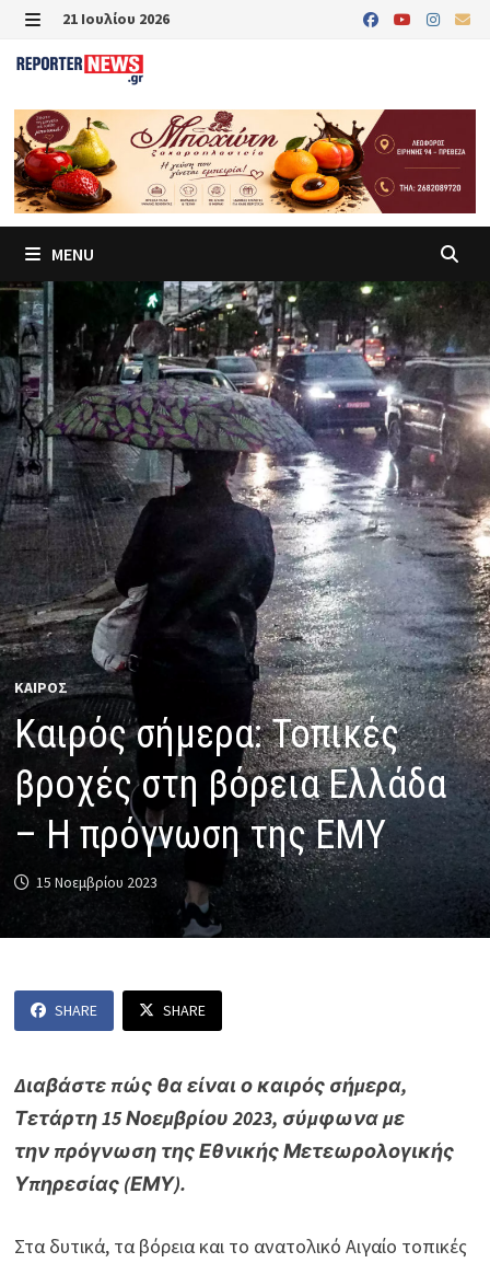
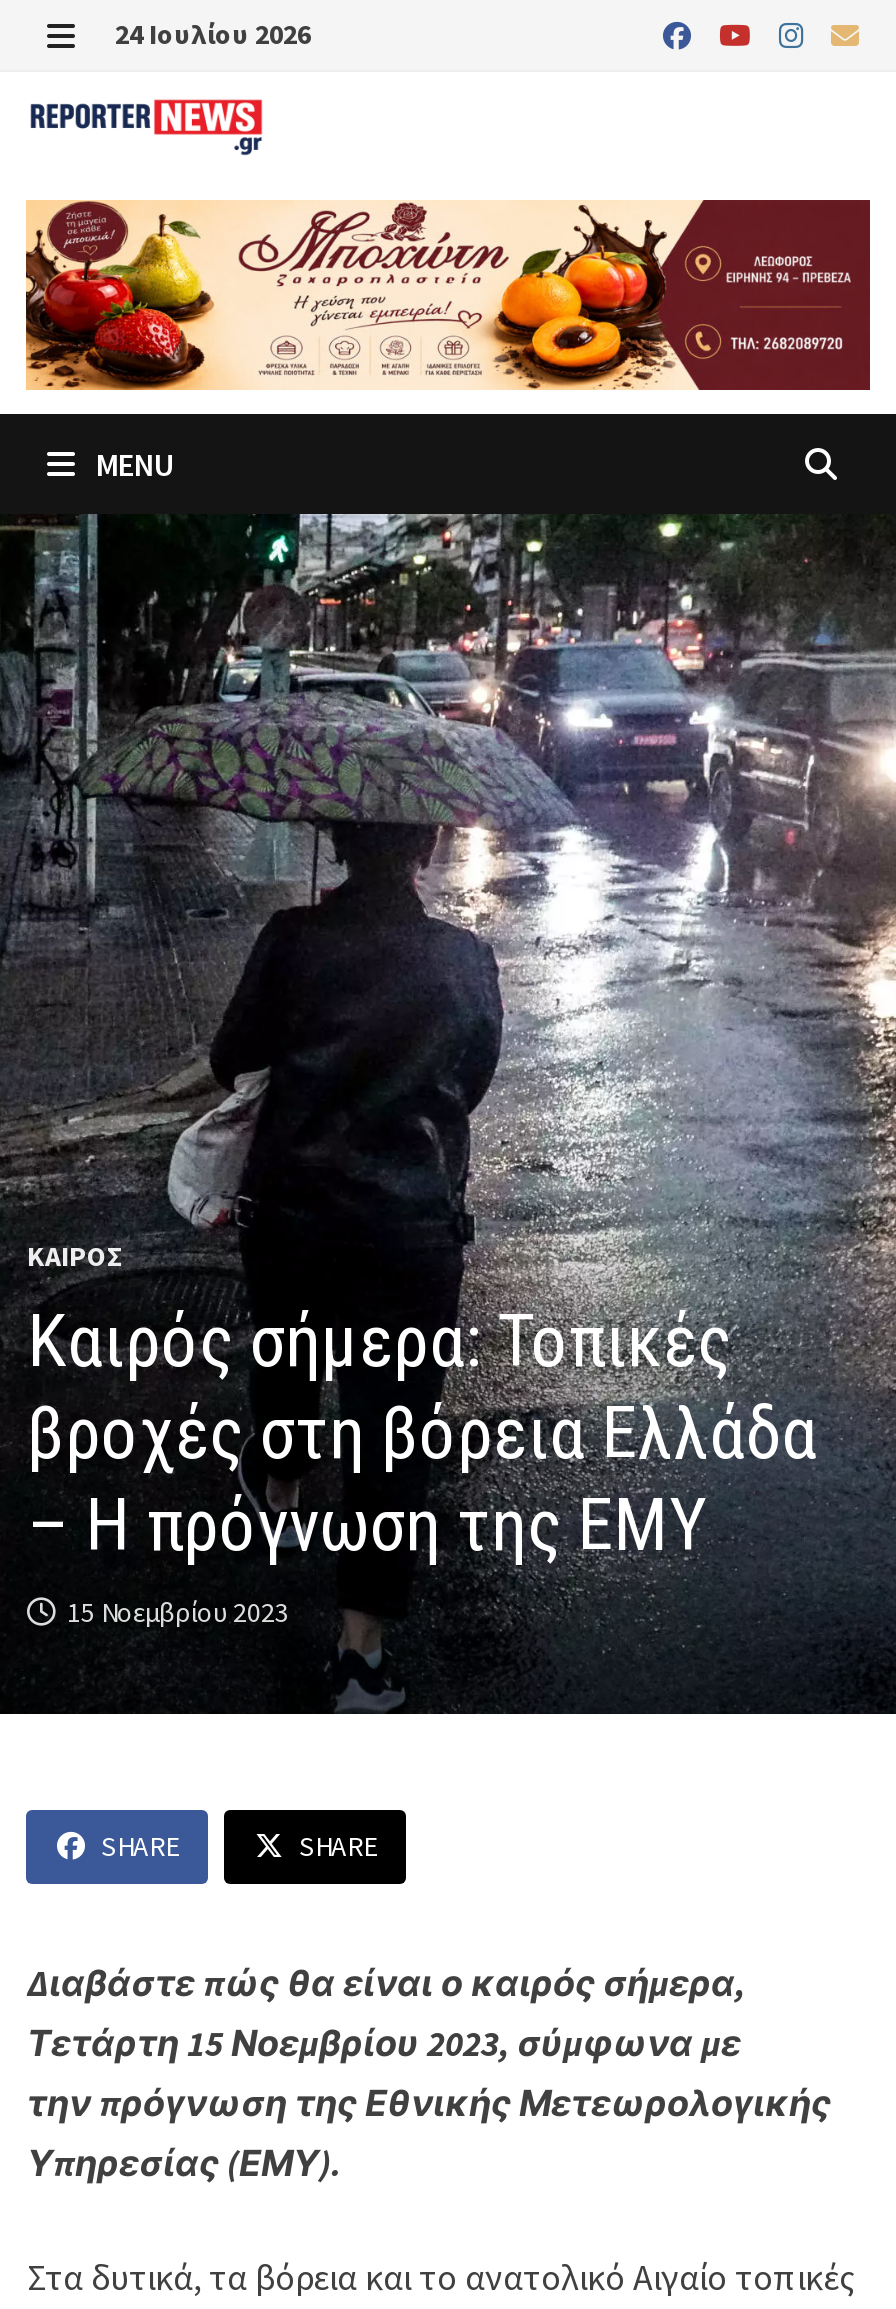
[63,9,170,28] 21 Ιουλίου 2026 -> [115,16,311,52] 24 Ιουλίου 2026

